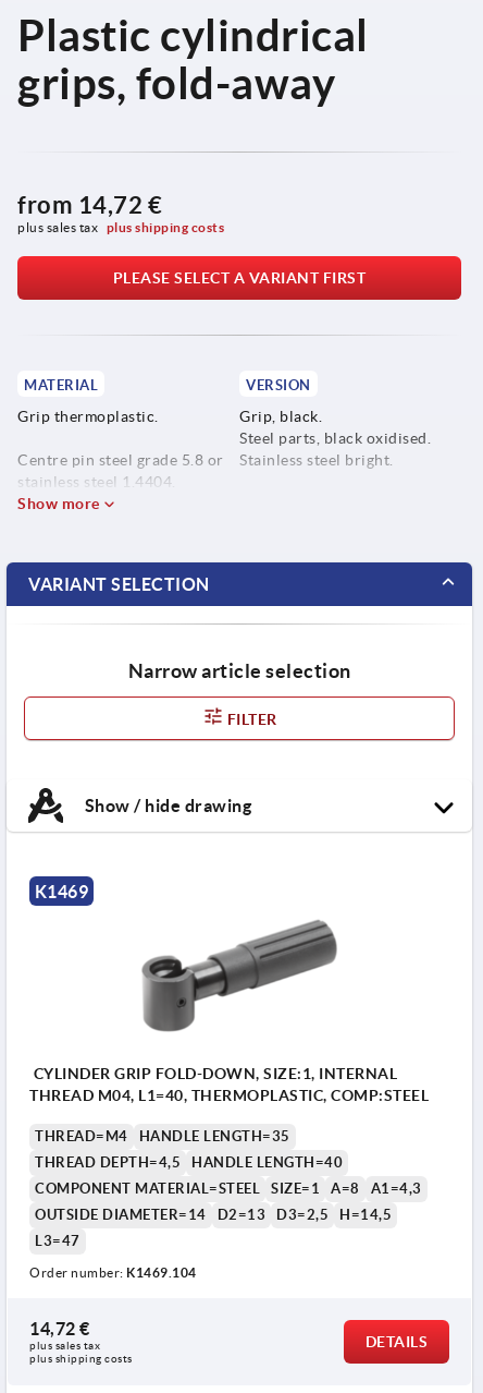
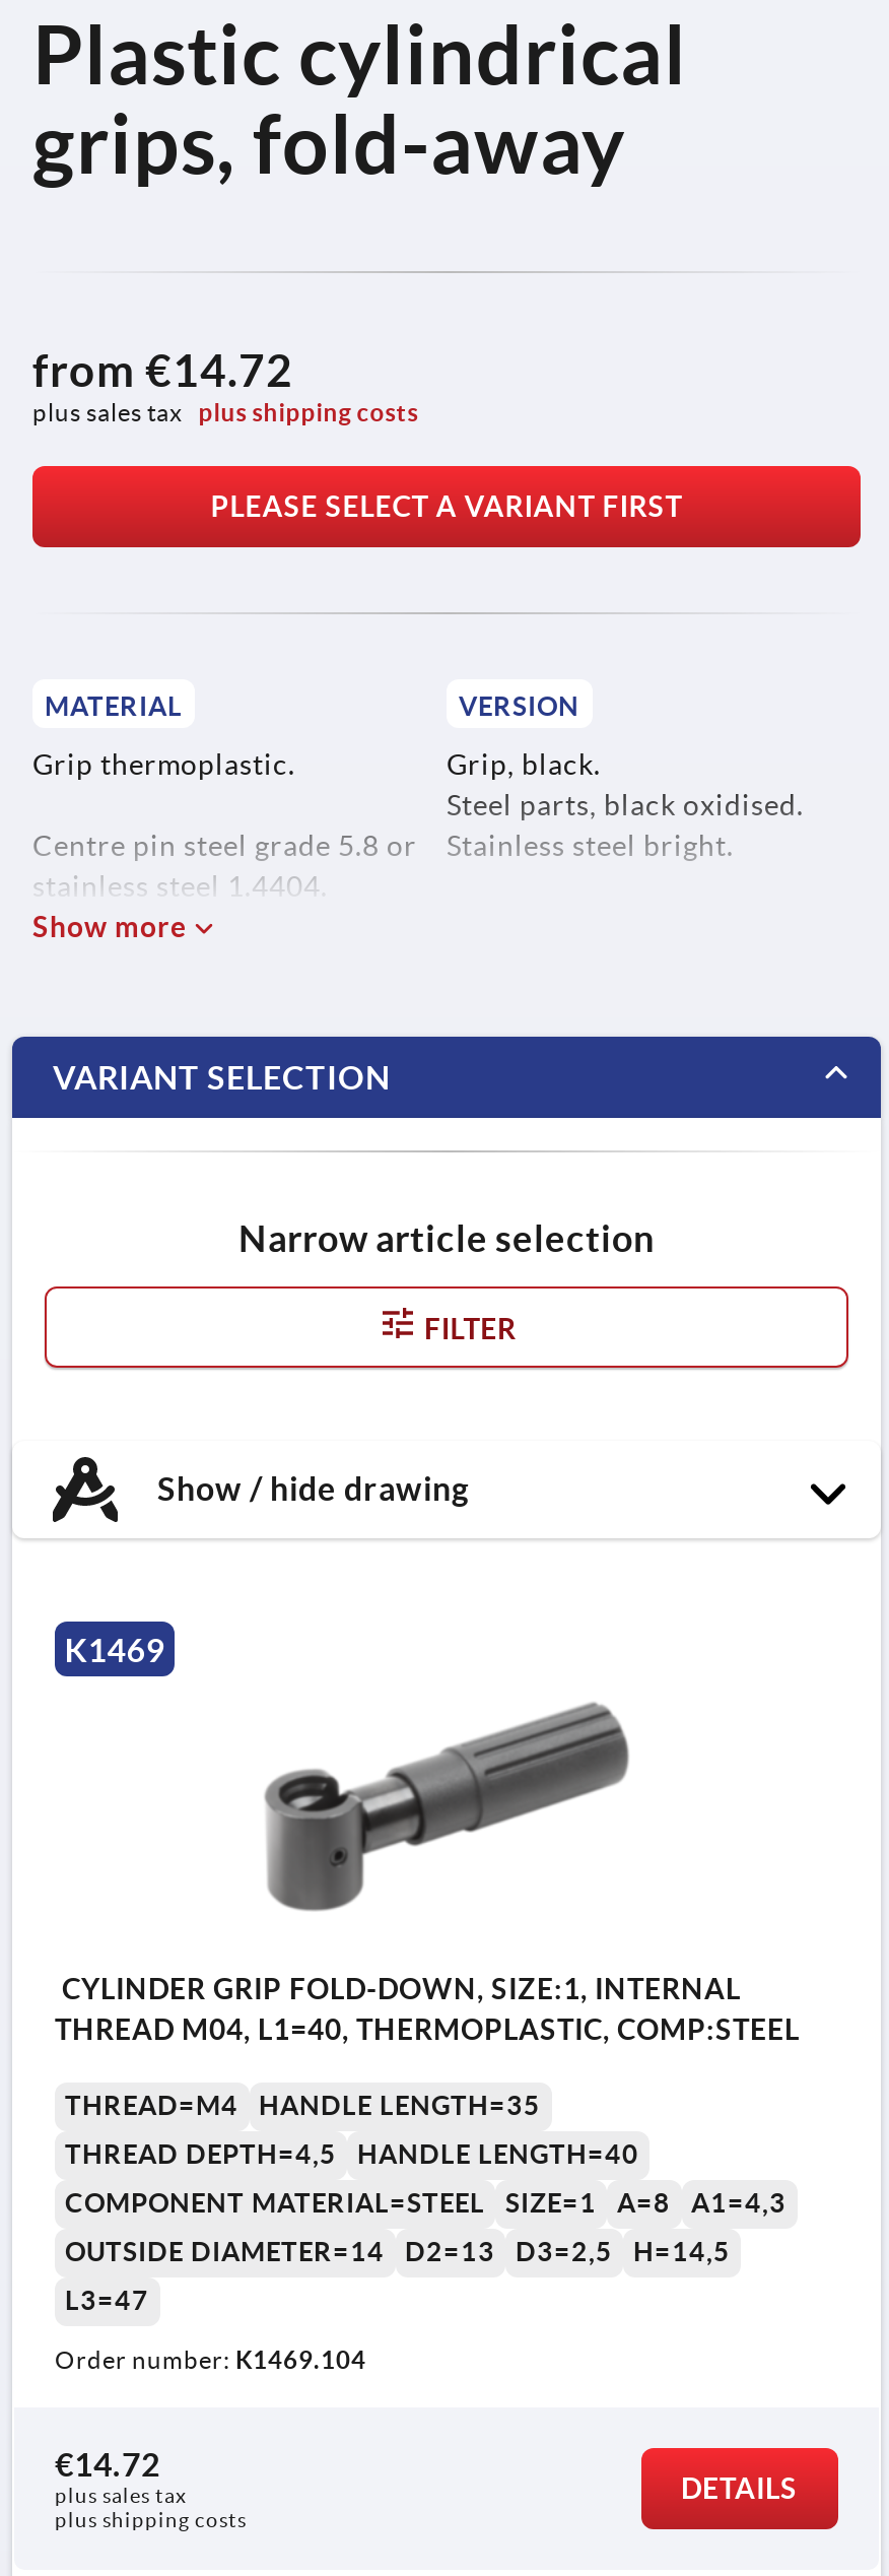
[17,191,162,218] from 14,72 € -> [32,344,293,395] from €14.72
[29,1319,90,1339] 14,72 € -> [55,2446,160,2483] €14.72

